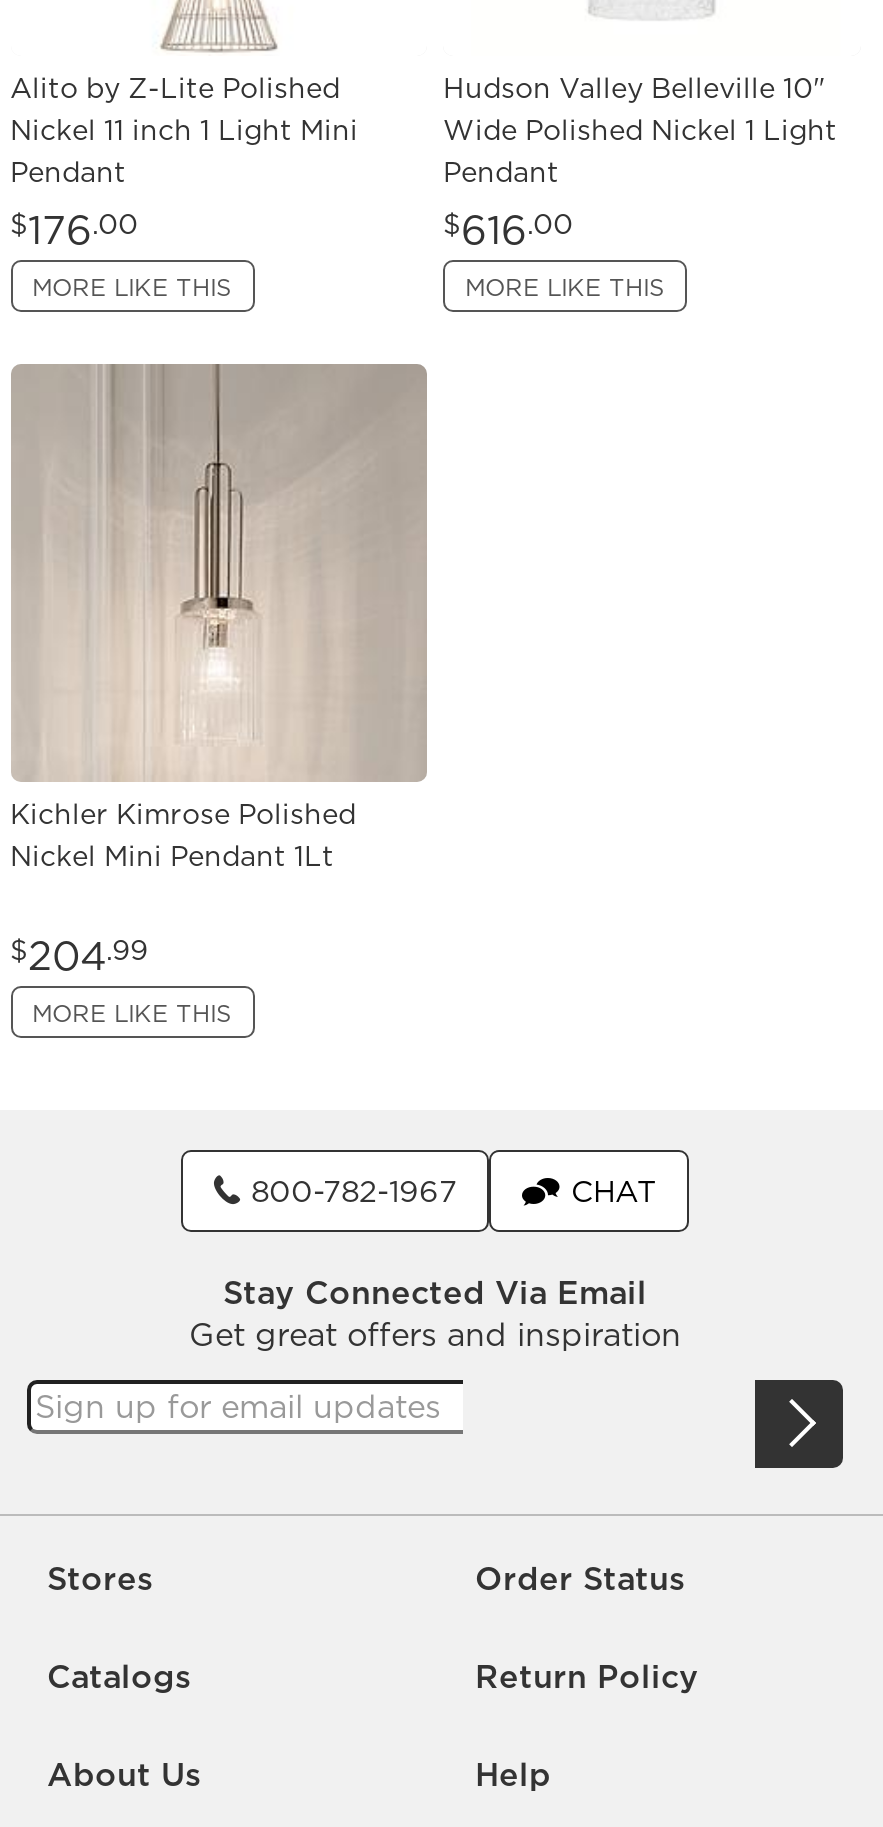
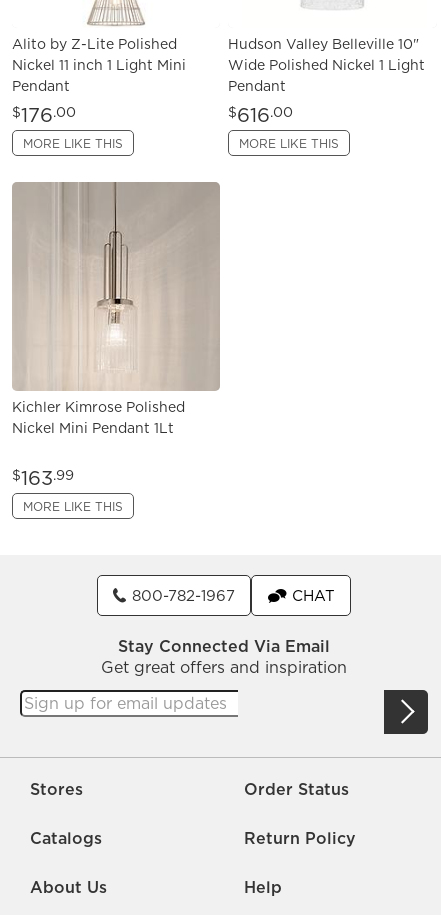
[10,927,148,983] $204.99 -> [11,463,73,491] $163.99

